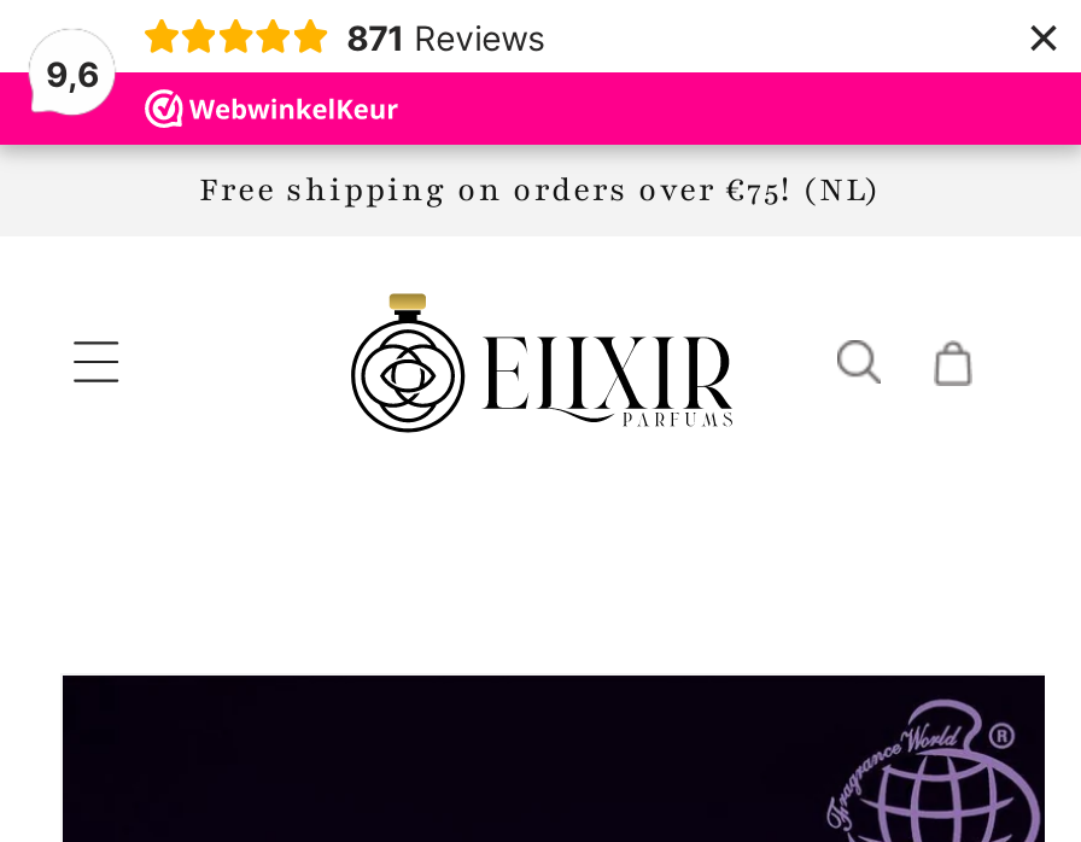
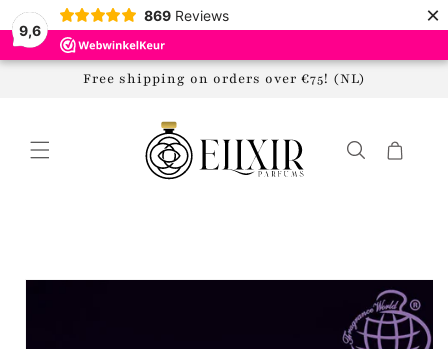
[346,16,544,57] 871 Reviews -> [144,6,229,23] 869 Reviews

